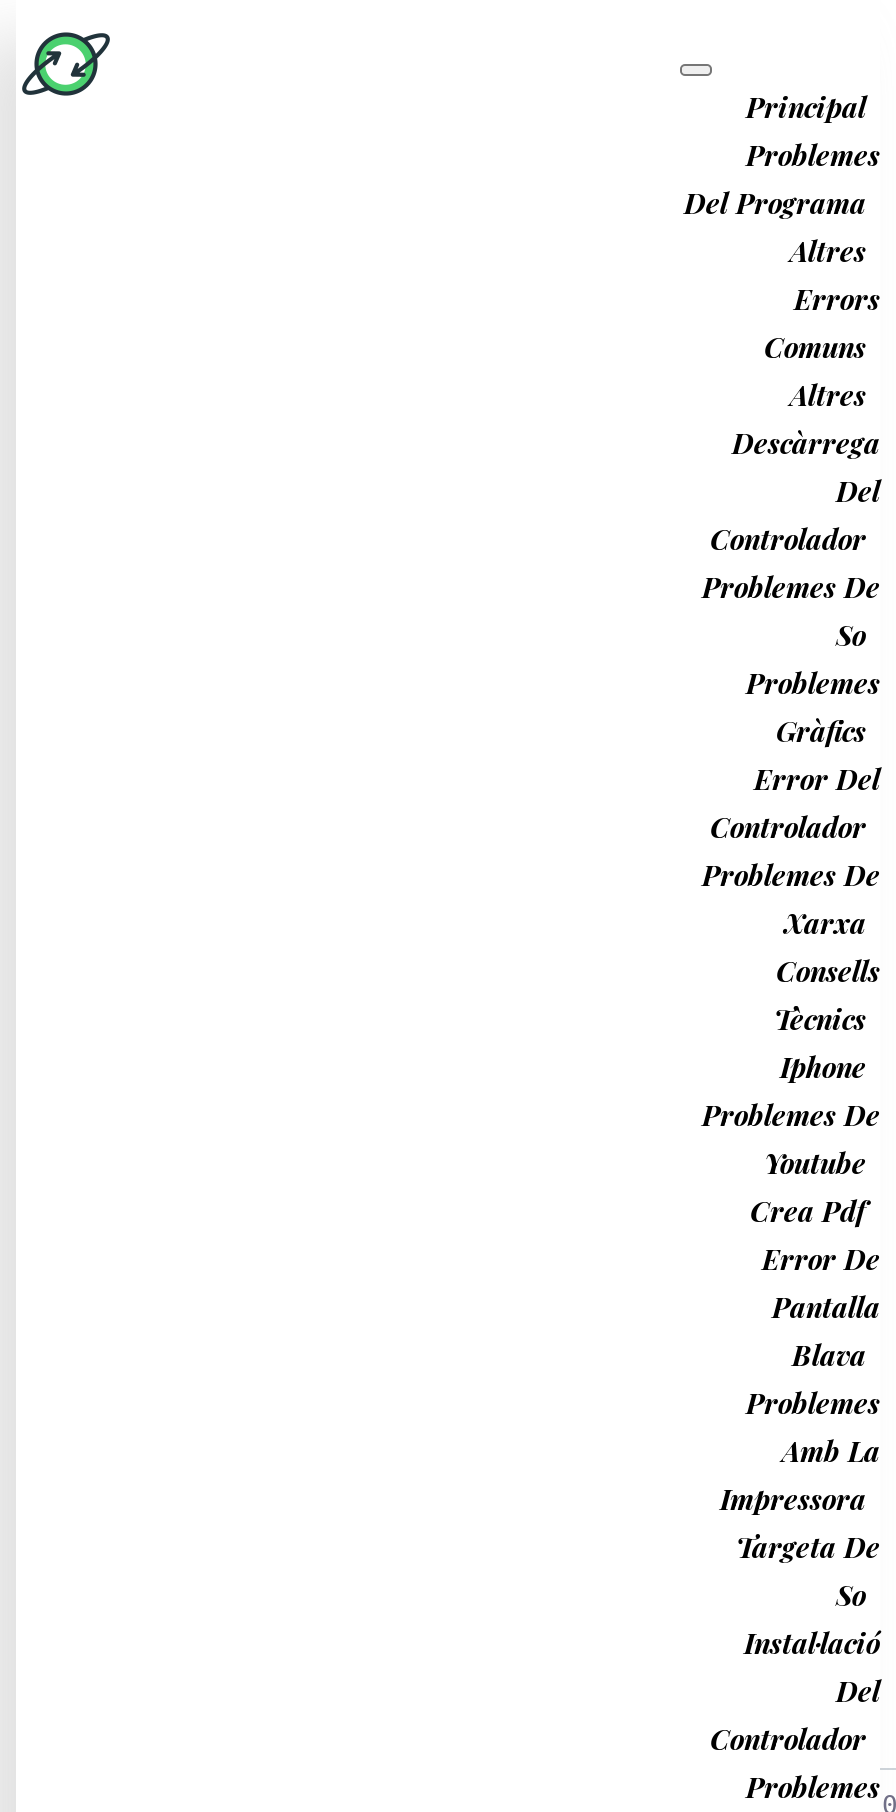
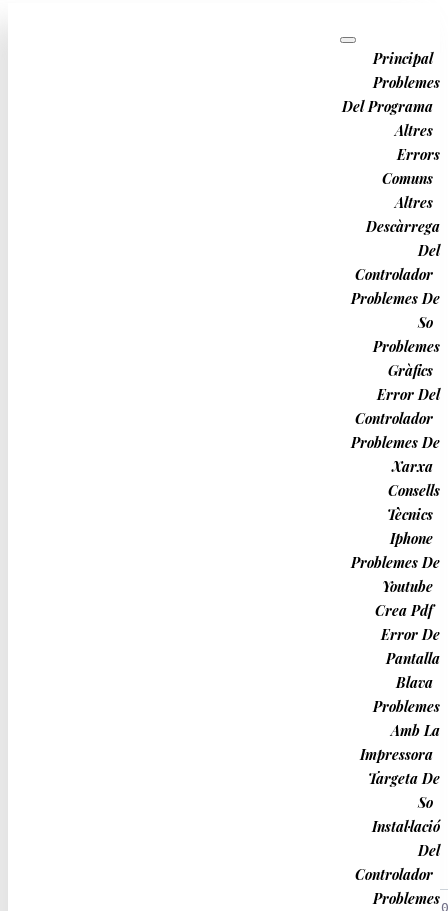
[20,30,112,98] [image] -> none

